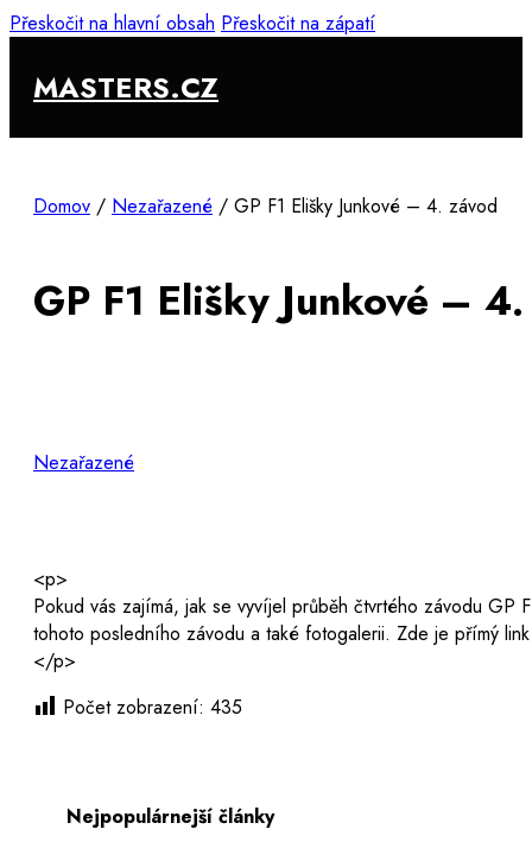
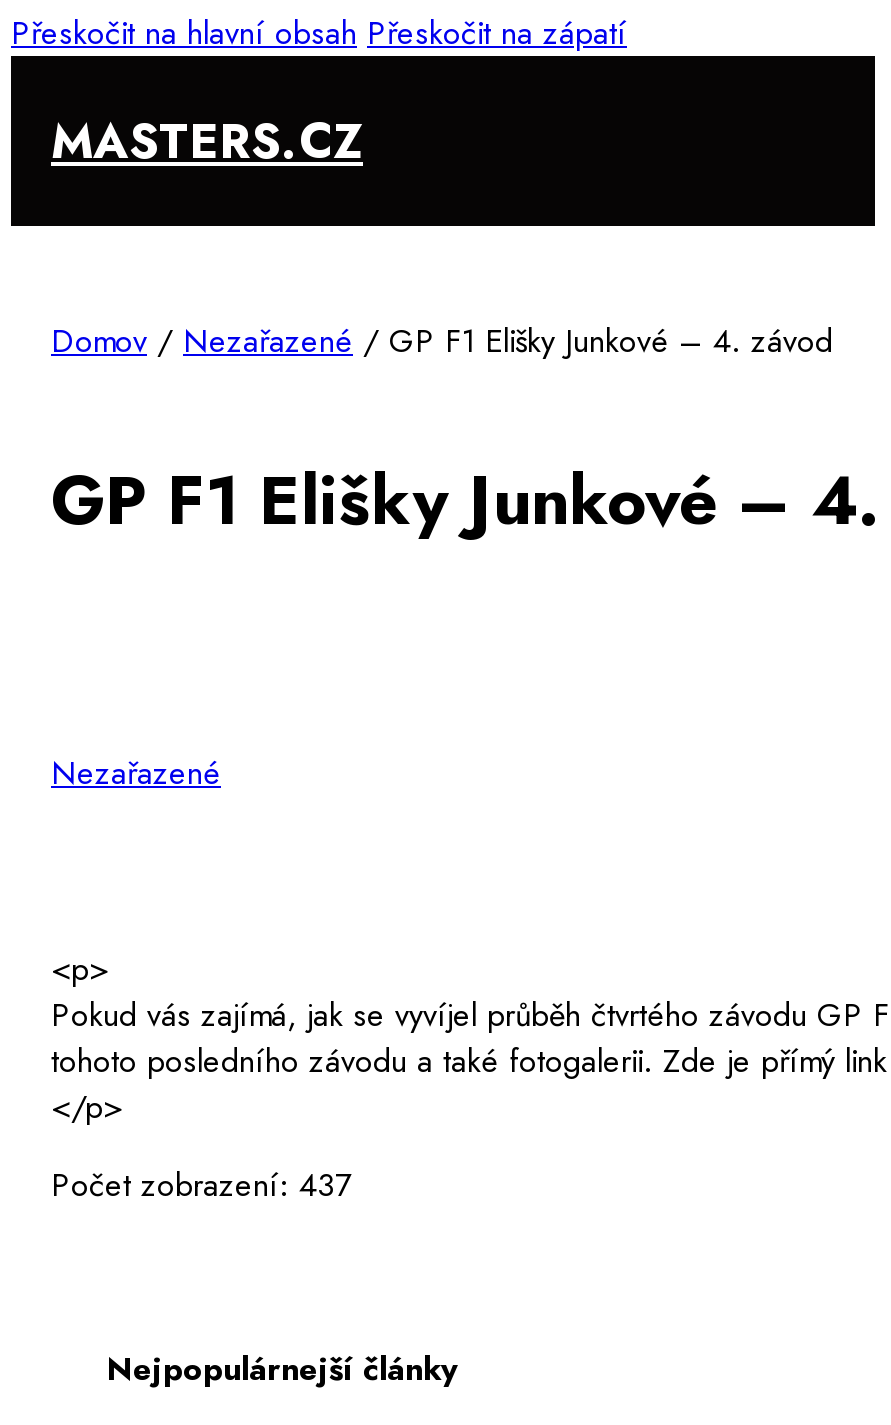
[63,694,242,721] Počet zobrazení: 435 -> [51,1163,351,1209] Počet zobrazení: 437

